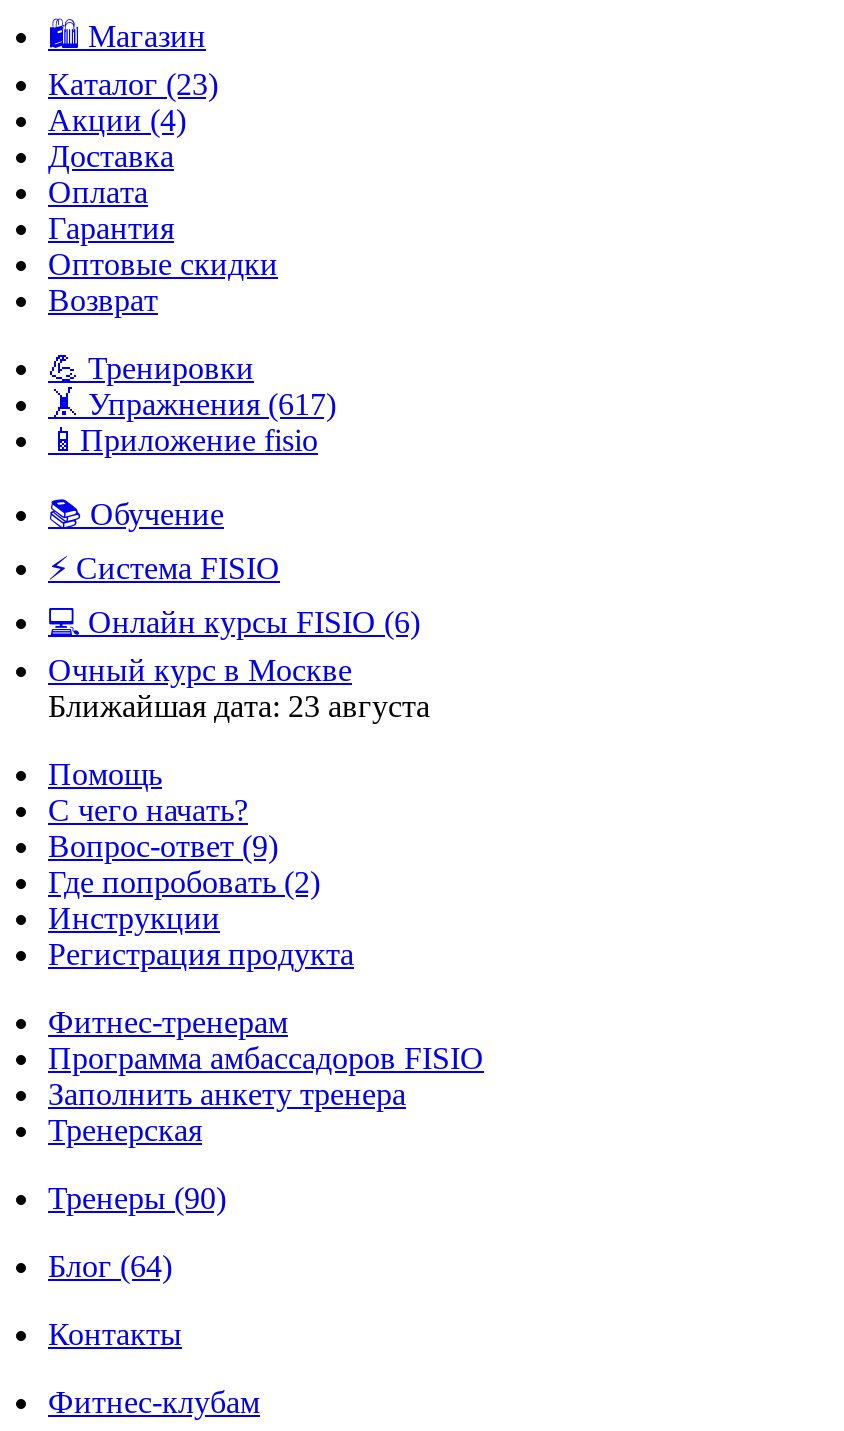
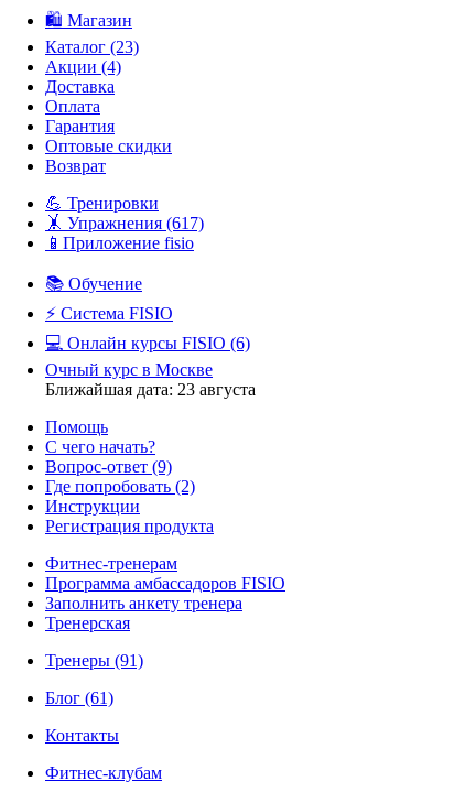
[48,1181,226,1215] Тренеры (90) -> [45,651,143,670] Тренеры (91)
[48,1249,172,1283] Блог (64) -> [45,689,113,707] Блог (61)

